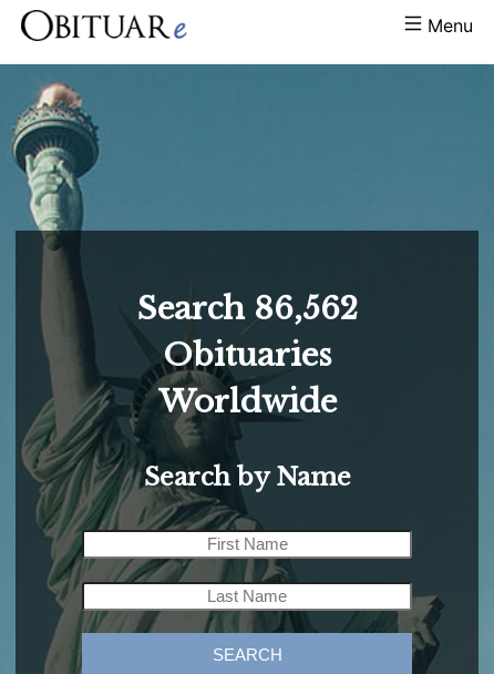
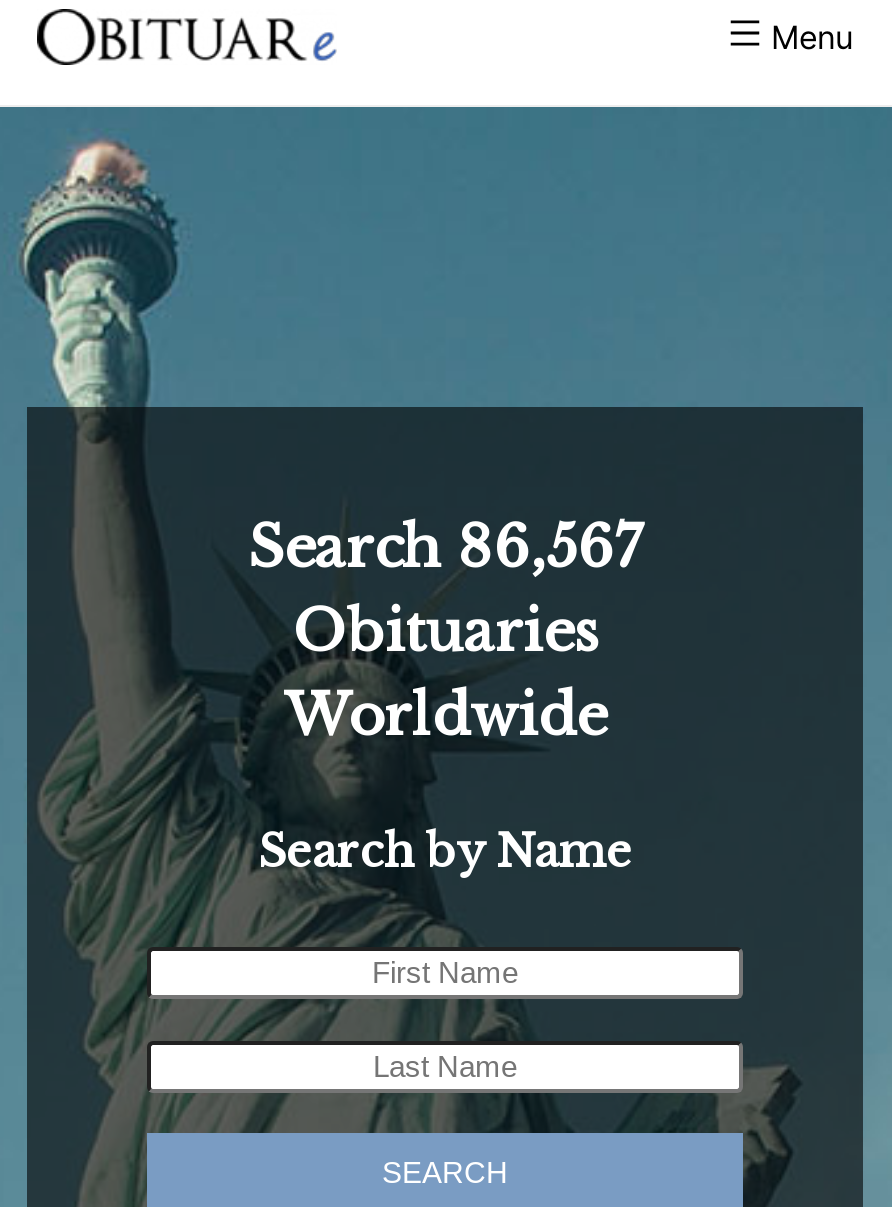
[137,289,357,328] Search 86,562 -> [248,513,642,583] Search 86,567

